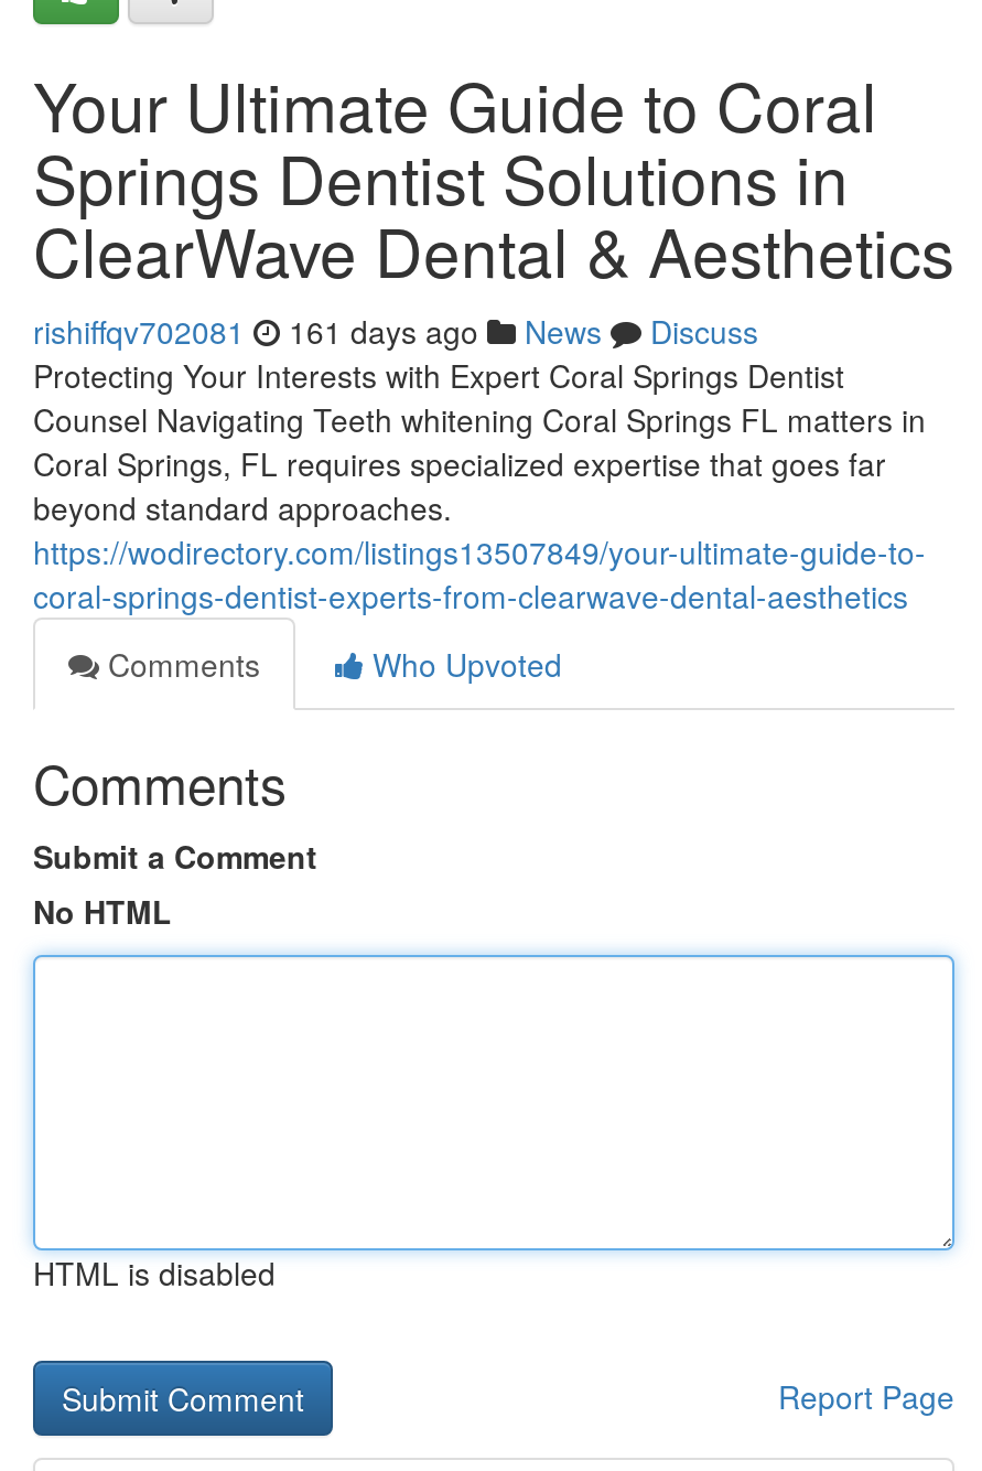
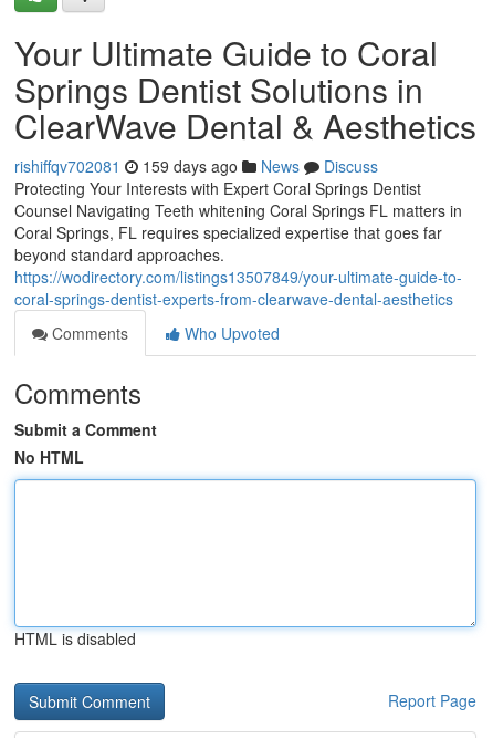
[33,309,758,353] rishiffqv702081 161 days ago News Discuss -> [14,155,378,177] rishiffqv702081 159 days ago News Discuss

